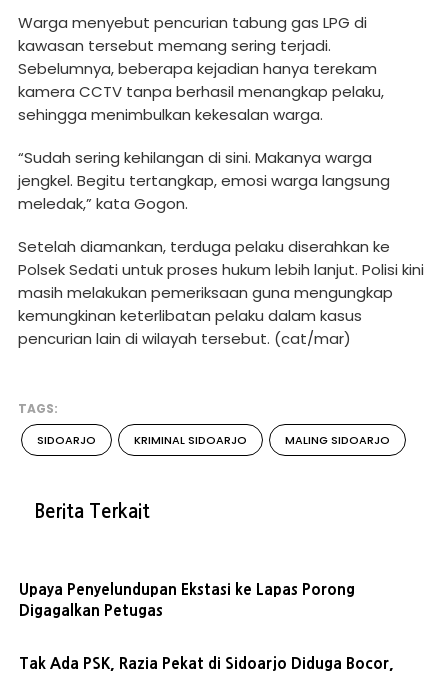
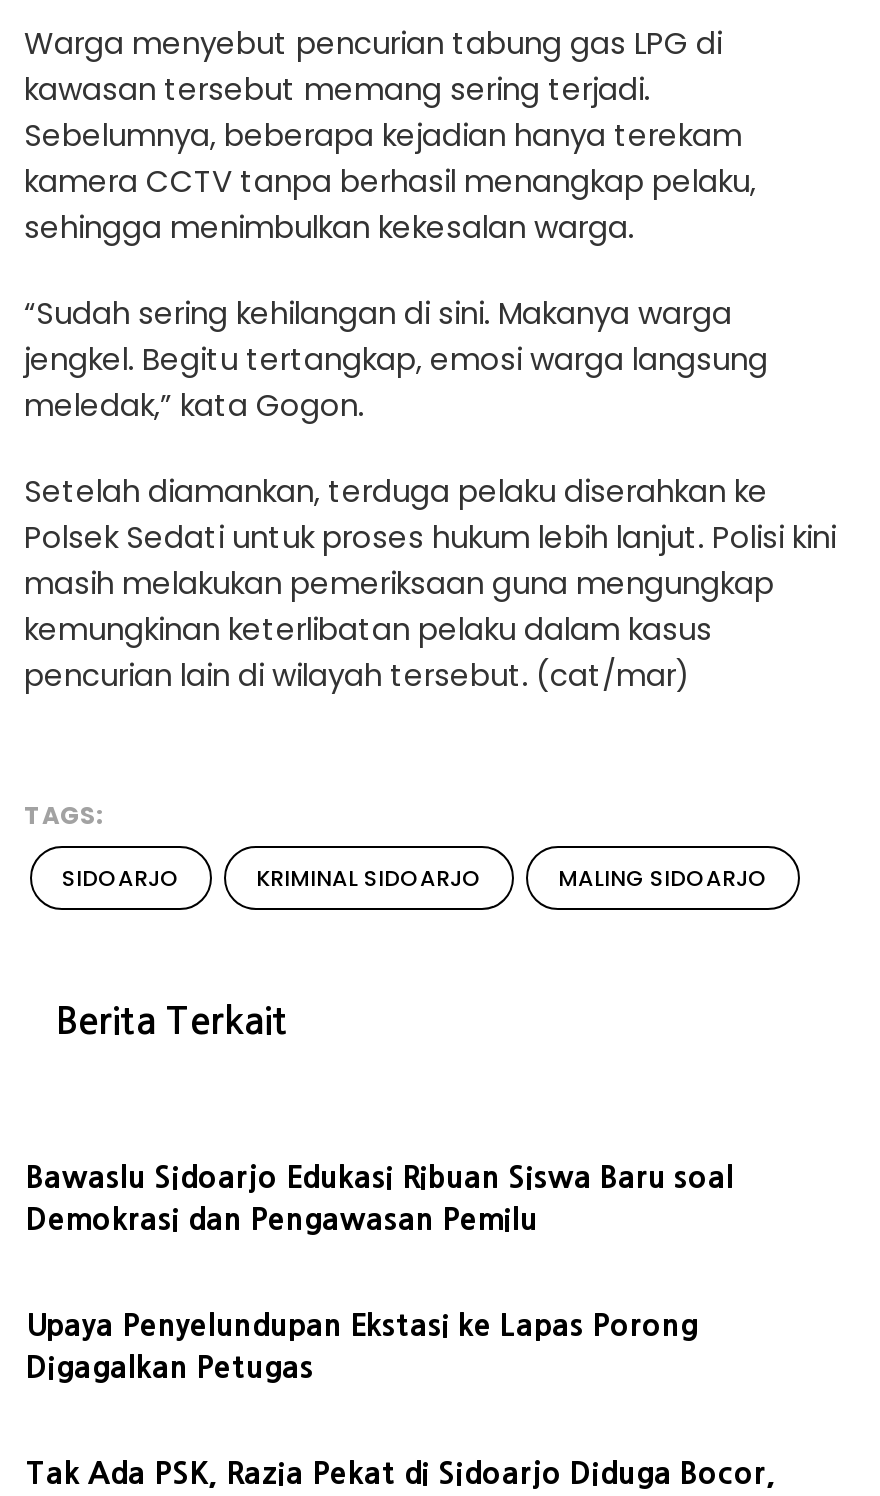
none -> [26,1162,734,1234] Bawaslu Sidoarjo Edukasi Ribuan Siswa Baru soal | Demokrasi dan Pengawasan Pemilu

